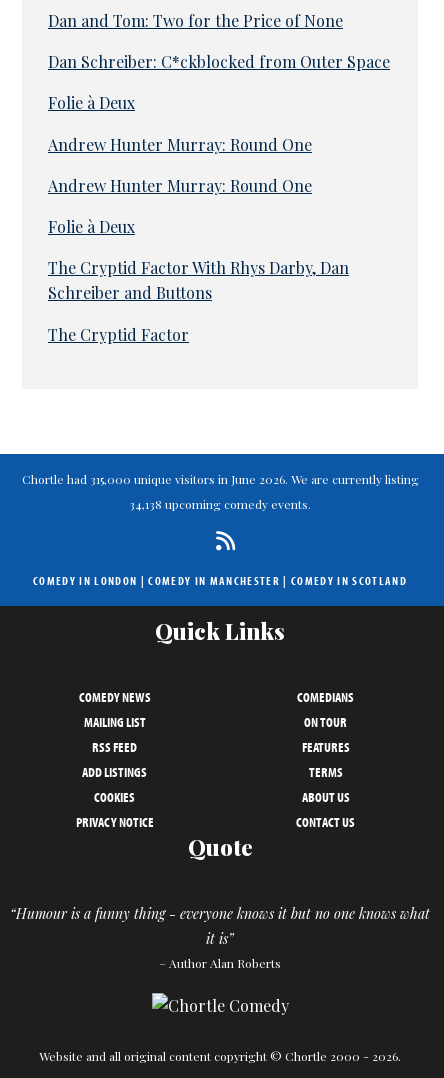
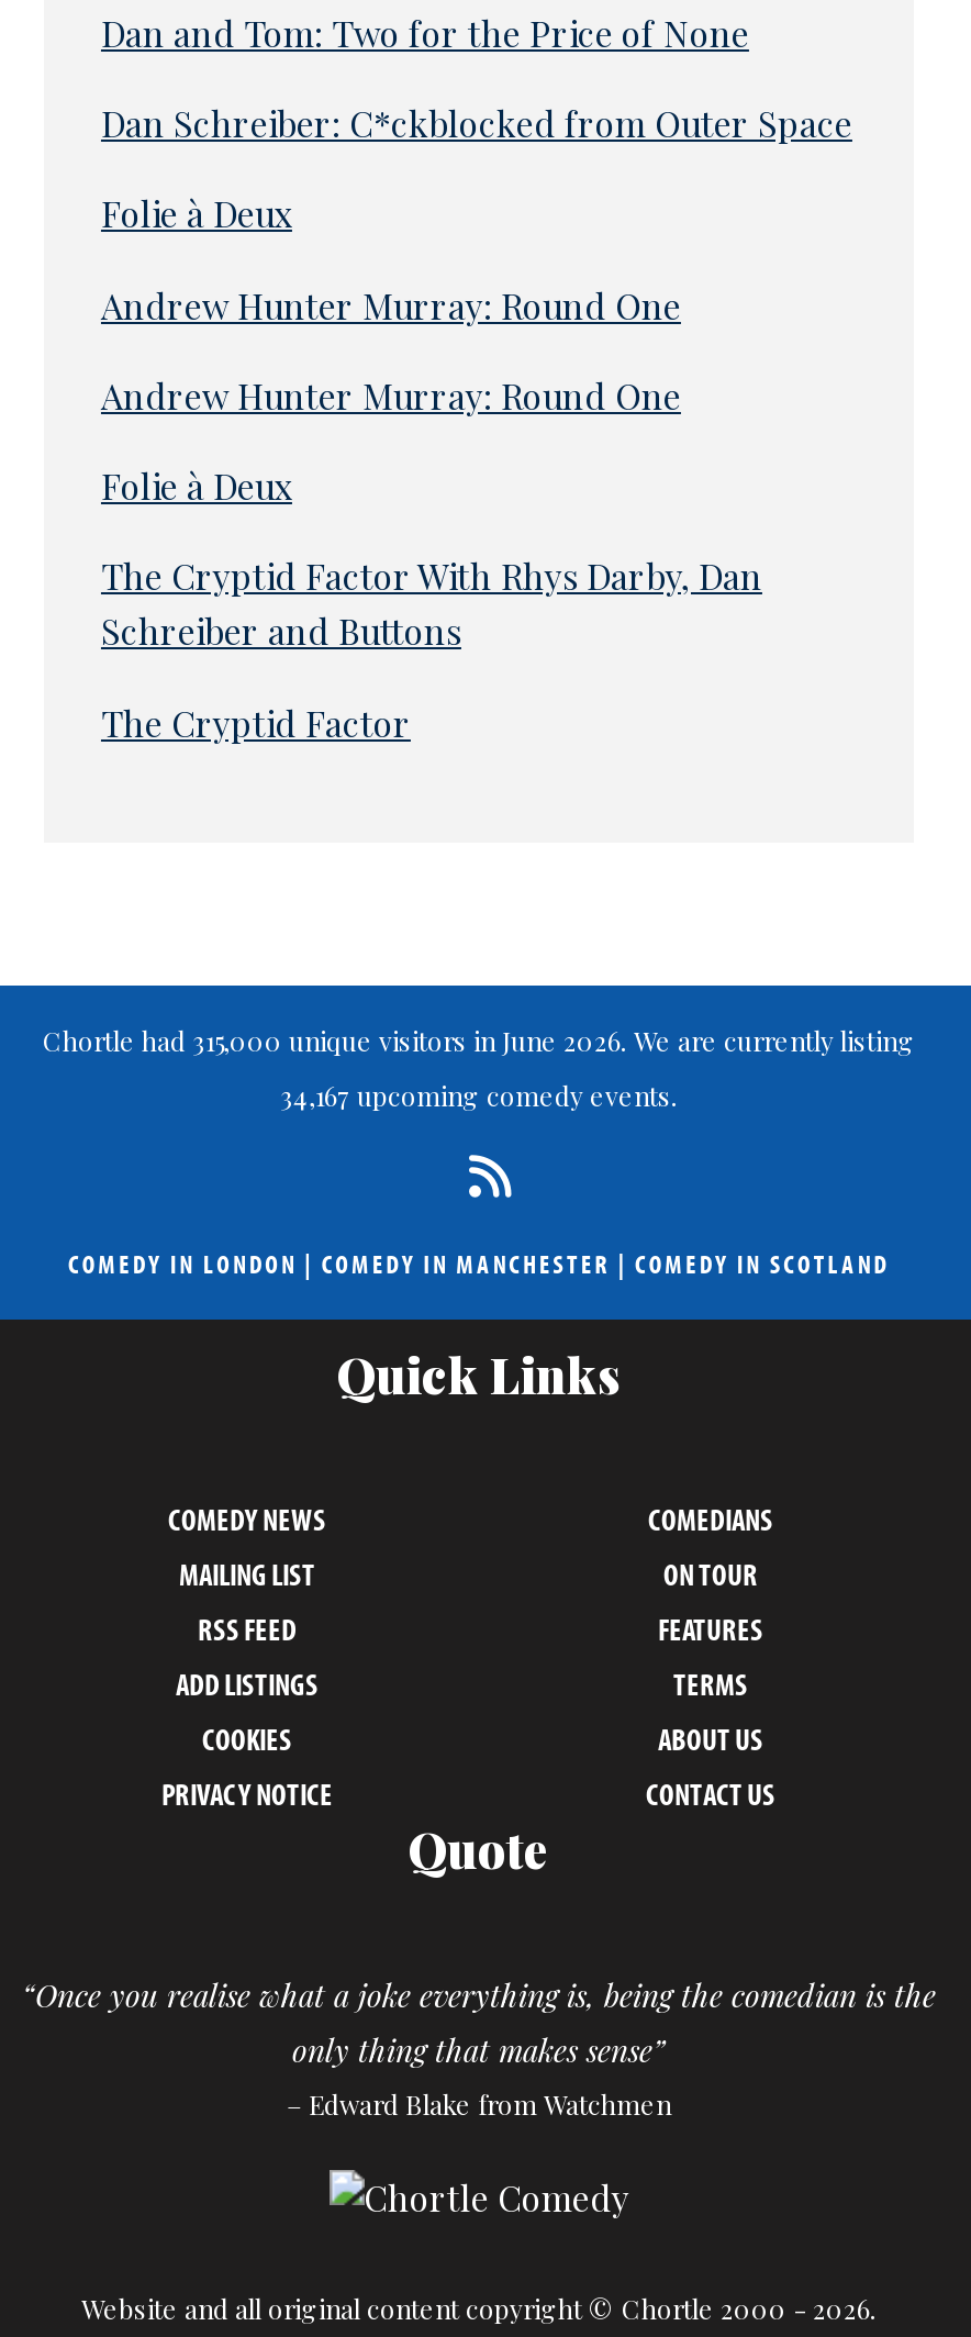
[129,496,311,512] 34,138 upcoming comedy events. -> [280,1078,678,1113] 34,167 upcoming comedy events.
[10,904,430,971] “Humour is a funny thing - everyone knows it but no one knows what | it is” | – Author Alan Roberts -> [22,1975,936,2122] “Once you realise what a joke everything is, being the comedian is the | only thing that makes sense” | – Edward Blake from Watchmen

